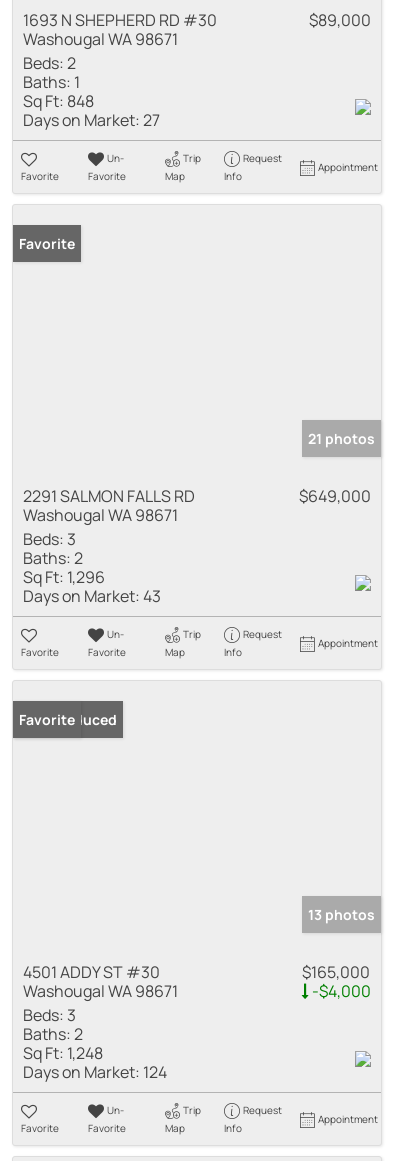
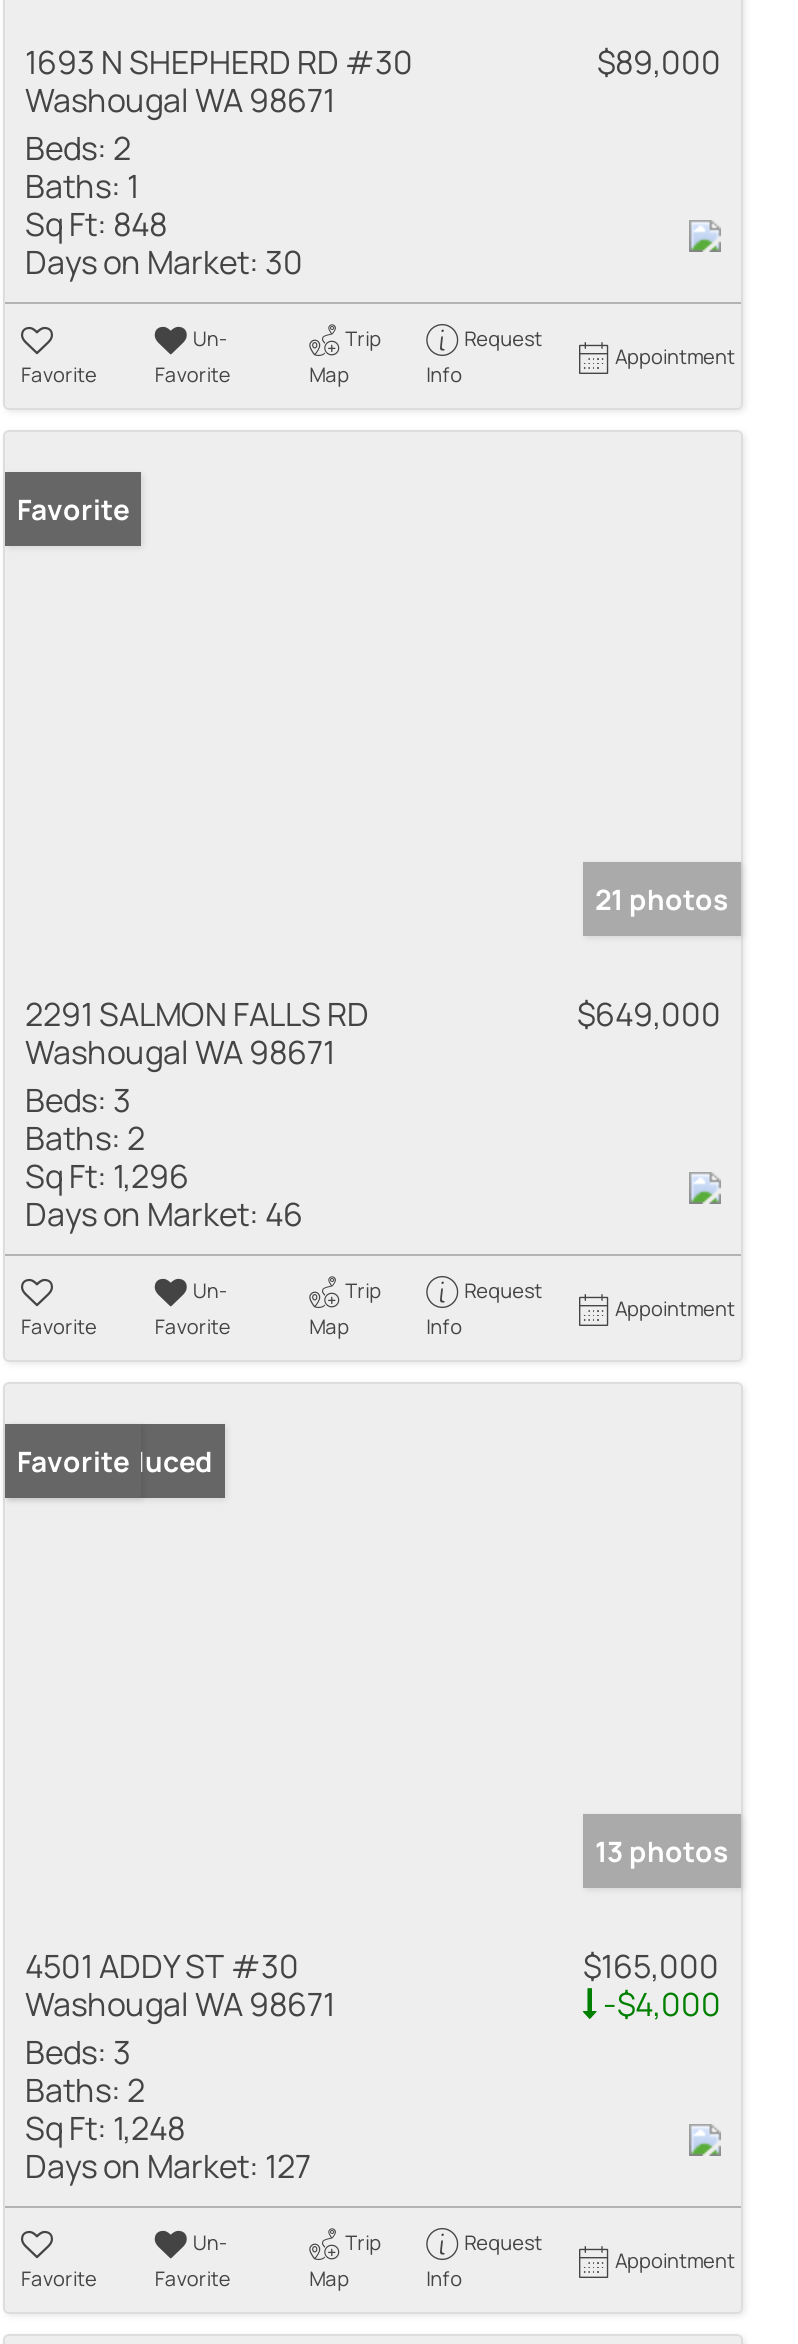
[23,109,160,131] Days on Market: 27 -> [25,239,303,283] Days on Market: 30
[23,585,161,607] Days on Market: 43 -> [25,1192,303,1236] Days on Market: 46
[23,1061,167,1083] Days on Market: 124 -> [25,2144,311,2188] Days on Market: 127

